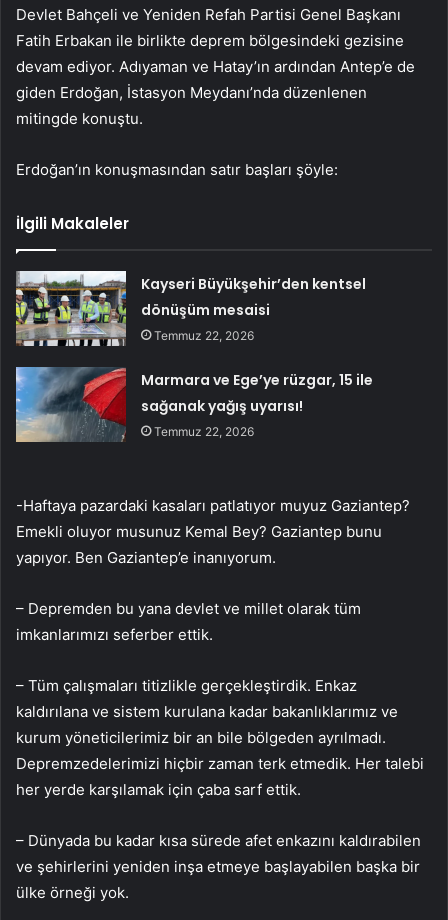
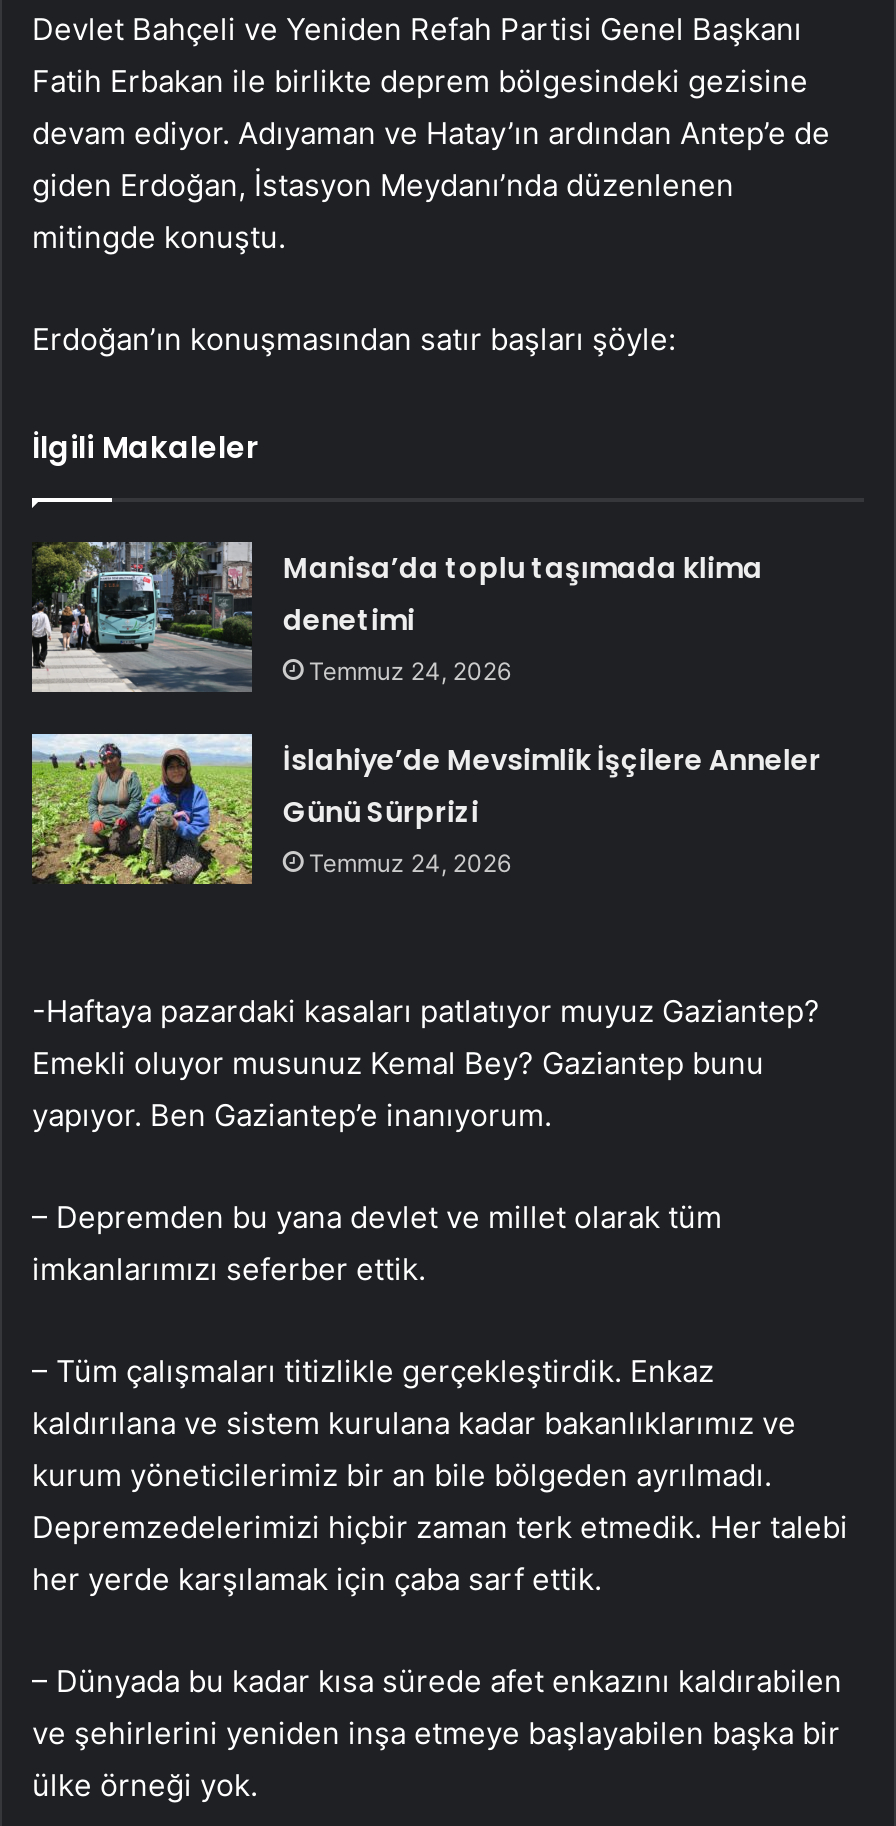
[15,270,366,347] [image] | Kayseri Büyükşehir’den kentsel | dönüşüm mesaisi | Temmuz 22, 2026 -> [30,540,763,694] [image] | Manisa’da toplu taşımada klima | denetimi | Temmuz 24, 2026
[15,366,373,443] [image] | Marmara ve Ege’ye rüzgar, 15 ile | sağanak yağış uyarısı! | Temmuz 22, 2026 -> [30,732,821,886] [image] | İslahiye’de Mevsimlik İşçilere Anneler | Günü Sürprizi | Temmuz 24, 2026

